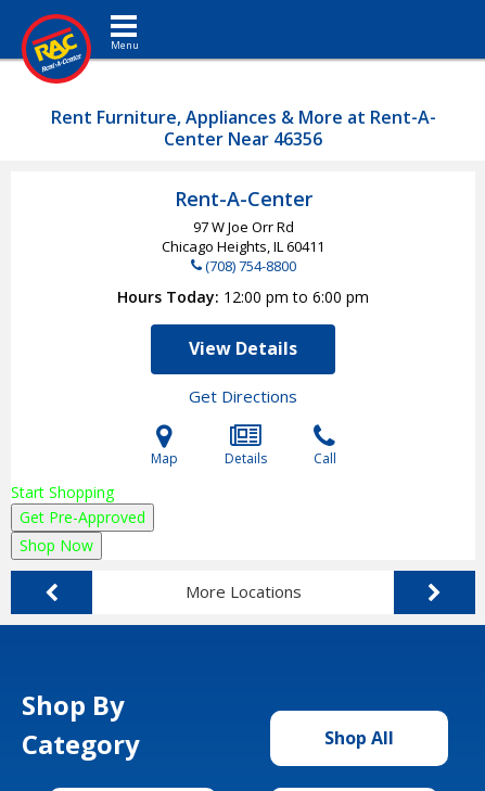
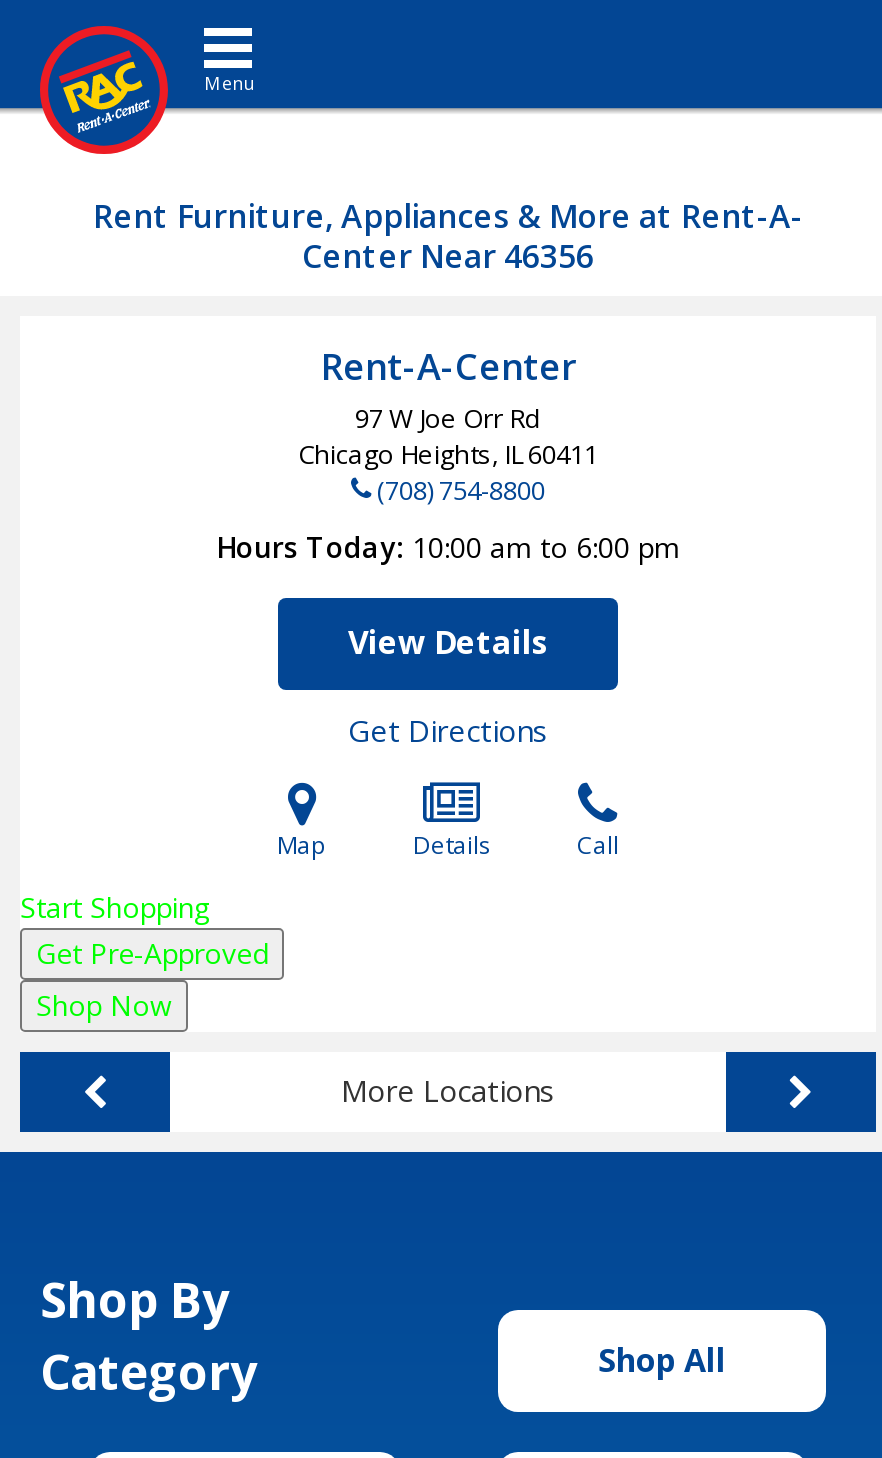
[117,286,369,307] Hours Today 12:00 pm to 6:00 pm -> [216,528,680,566] Hours Today 10:00 am to 6:00 pm

